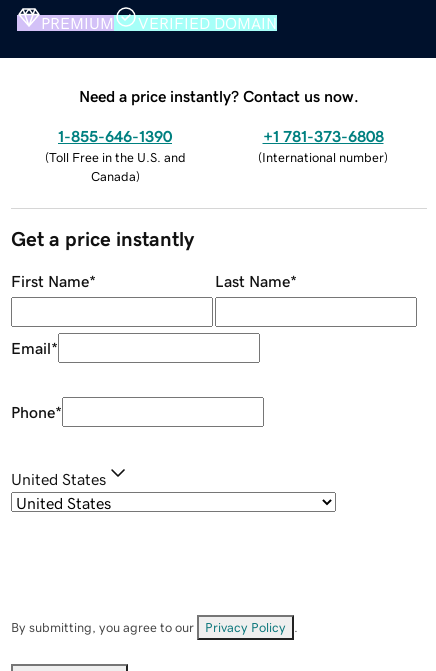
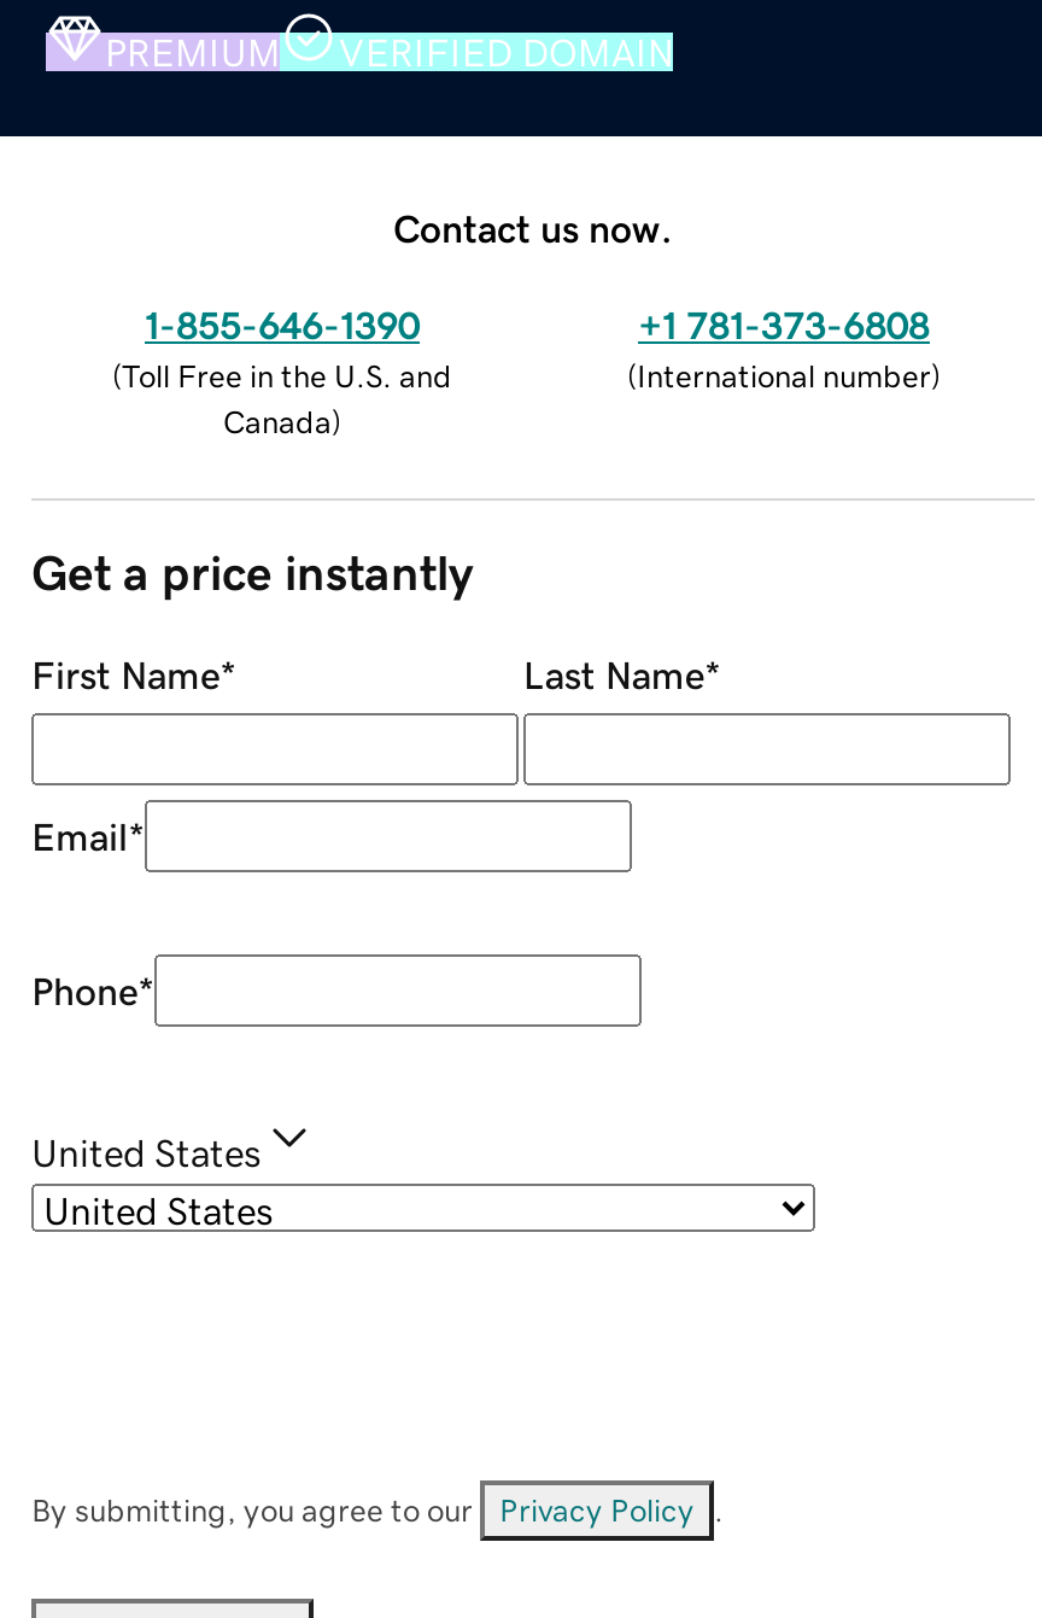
[79,88,359,104] Need a price instantly? Contact us now. -> [393,208,673,246] Contact us now.

